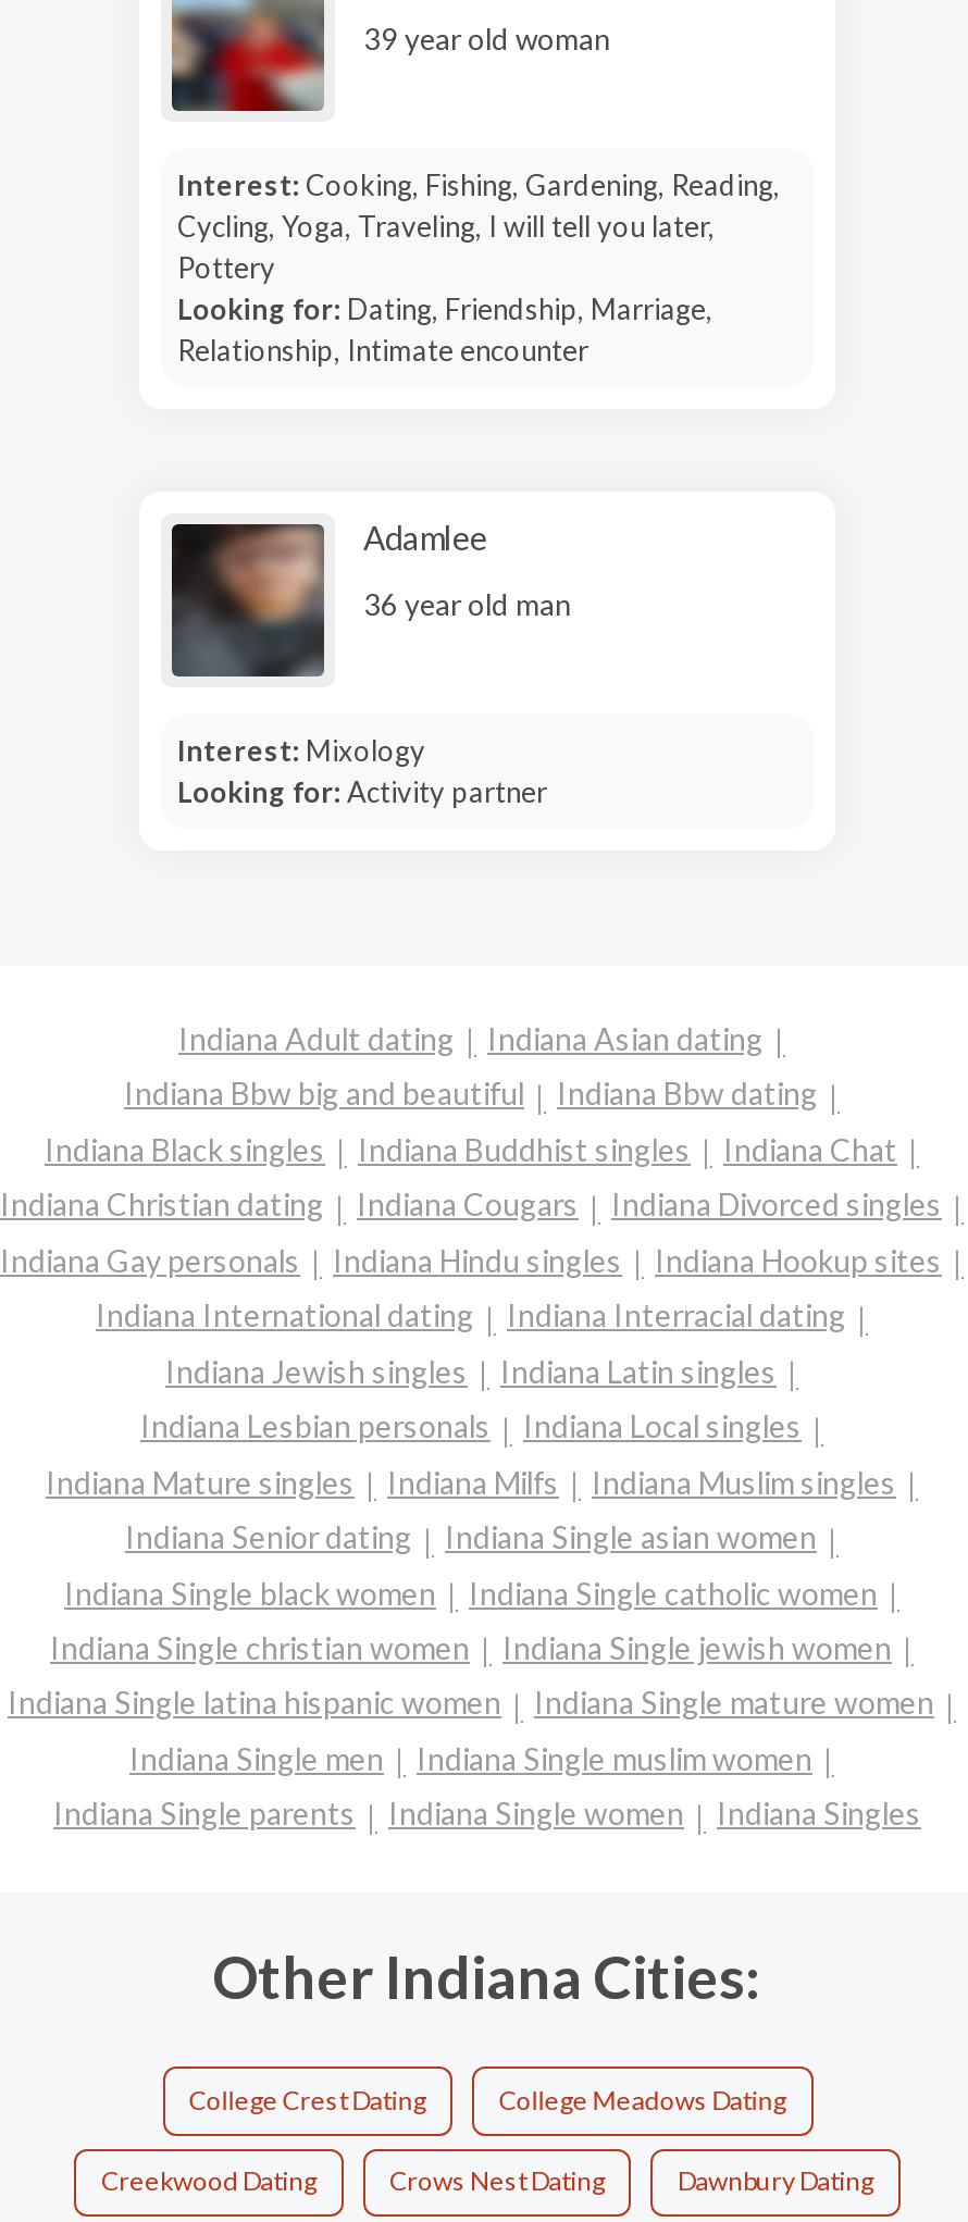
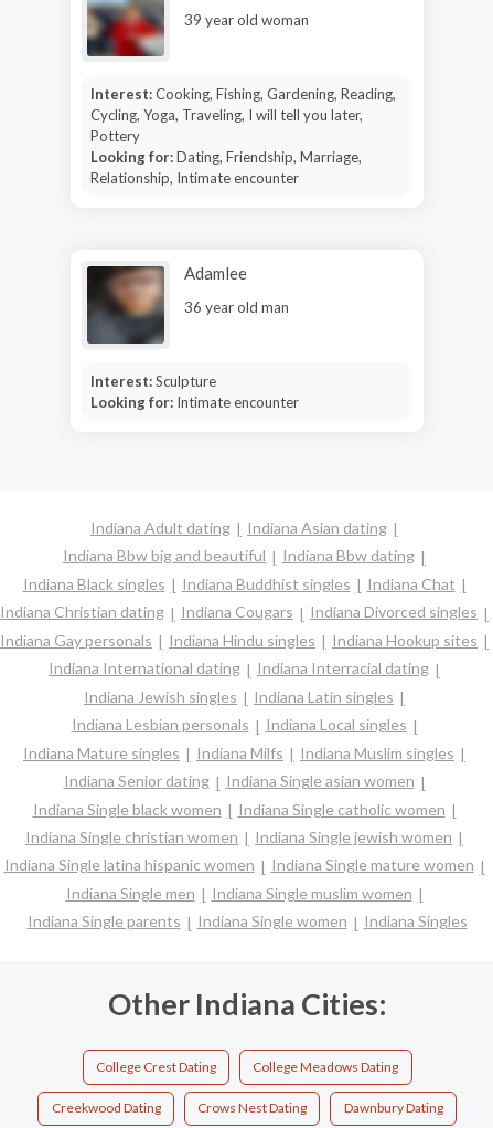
[177,732,425,767] Interest: Mixology -> [90,372,216,389] Interest: Sculpture
[177,773,547,808] Looking for: Activity partner -> [90,393,298,410] Looking for: Intimate encounter

